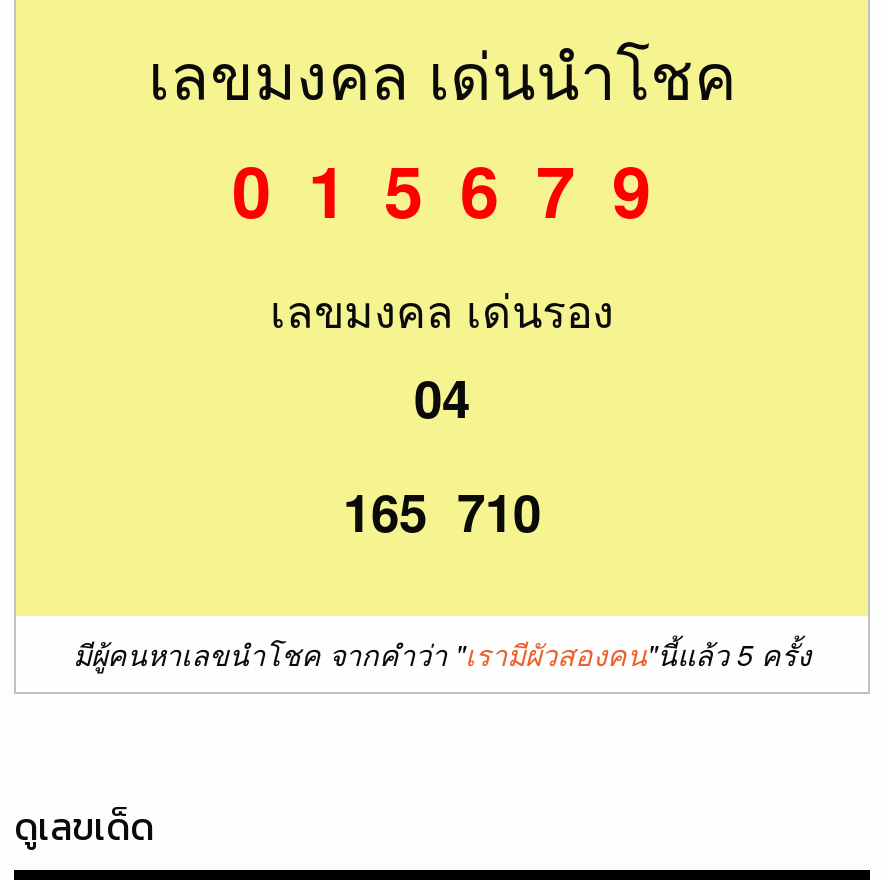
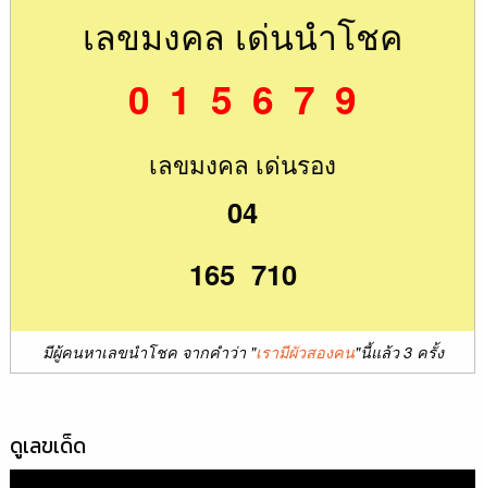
[73,634,811,674] มีผู้คนหาเลขนำโชค จากคำว่า "เรามีผัวสองคน"นี้แล้ว 5 ครั้ง -> [42,341,443,363] มีผู้คนหาเลขนำโชค จากคำว่า "เรามีผัวสองคน"นี้แล้ว 3 ครั้ง

